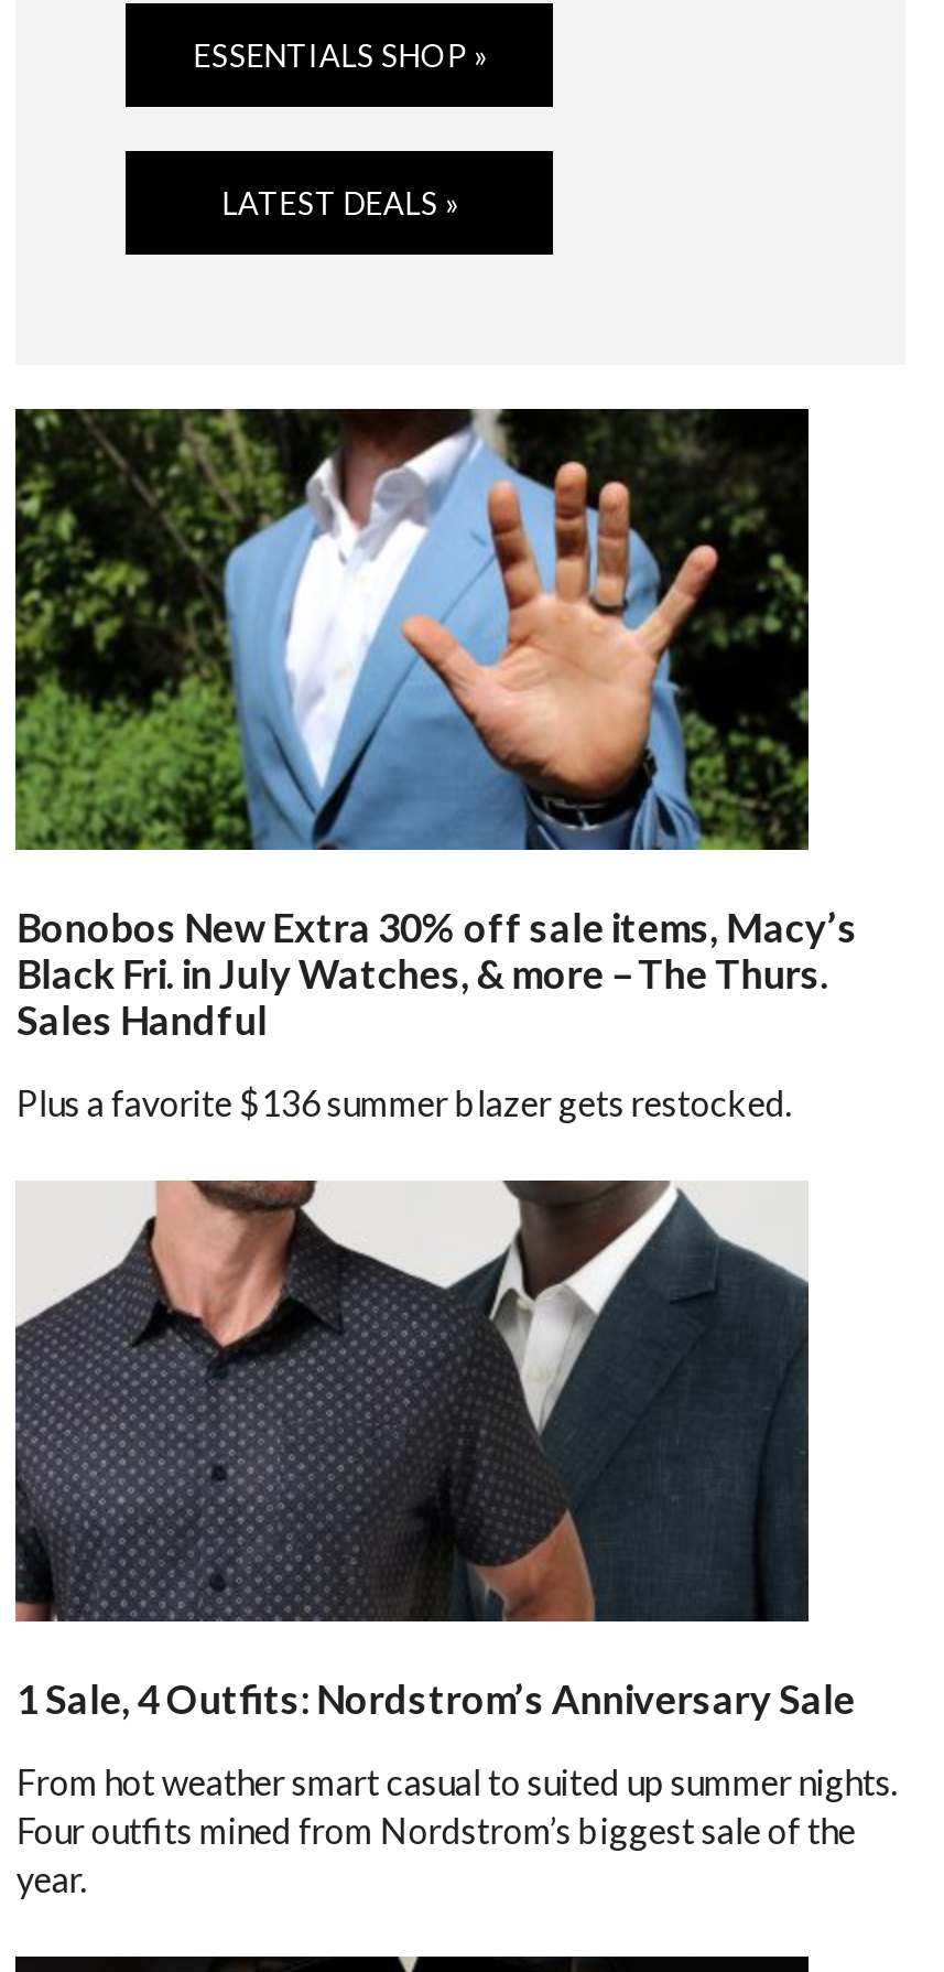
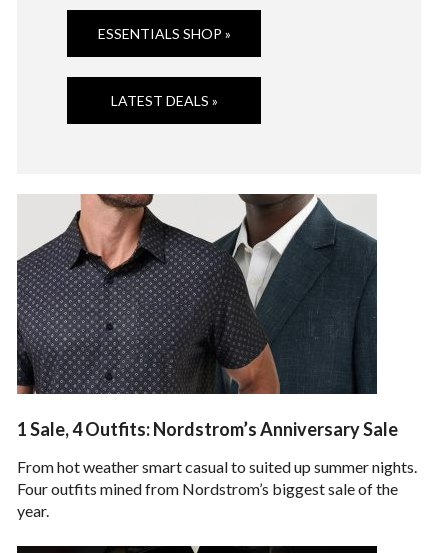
[13,407,858,1124] [image] | Bonobos New Extra 30% off sale items, Macy’s | Black Fri. in July Watches, & more – The Thurs. | Sales Handful | Plus a favorite $136 summer blazer gets restocked. -> none

